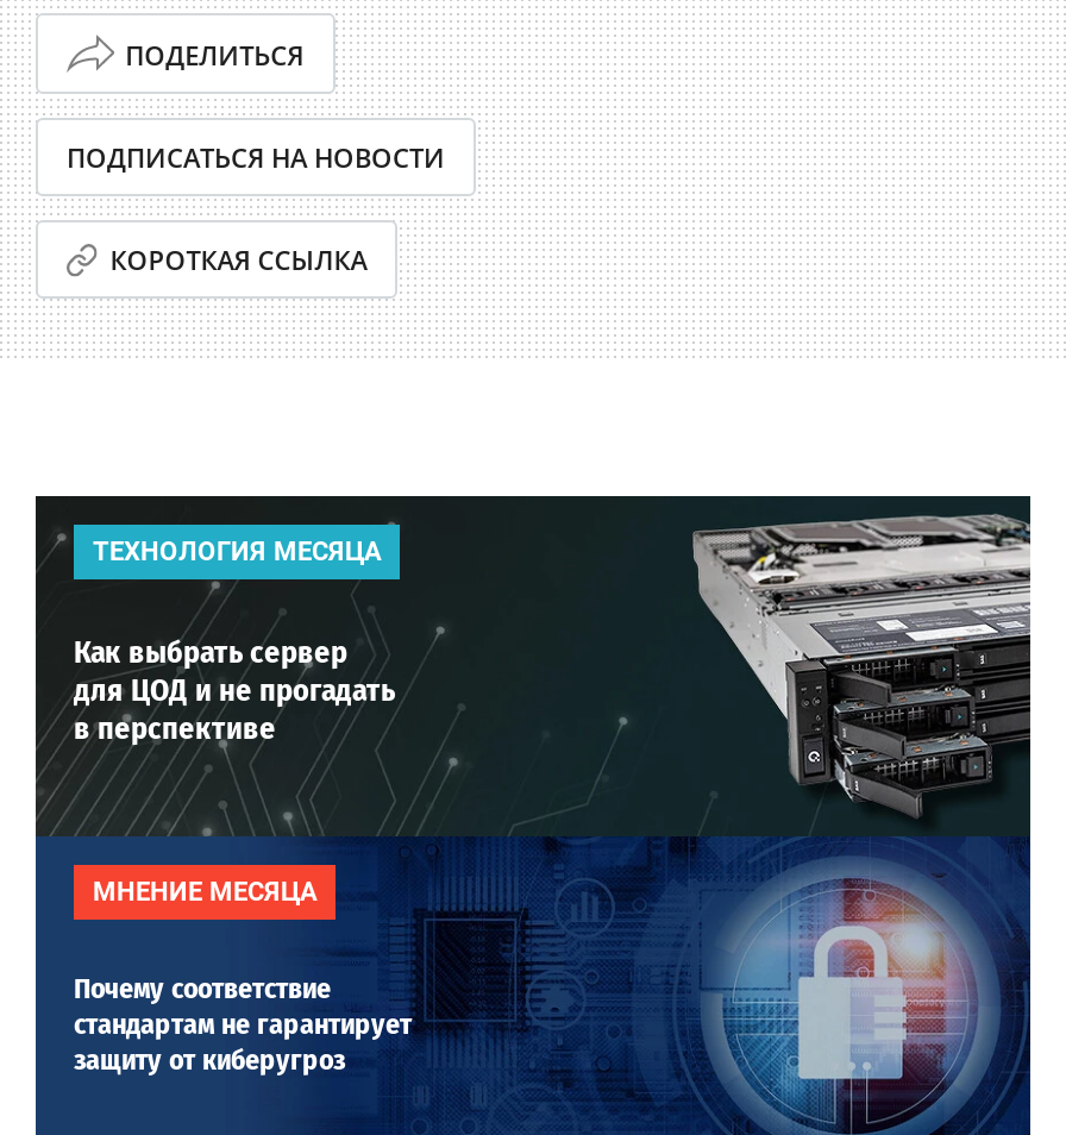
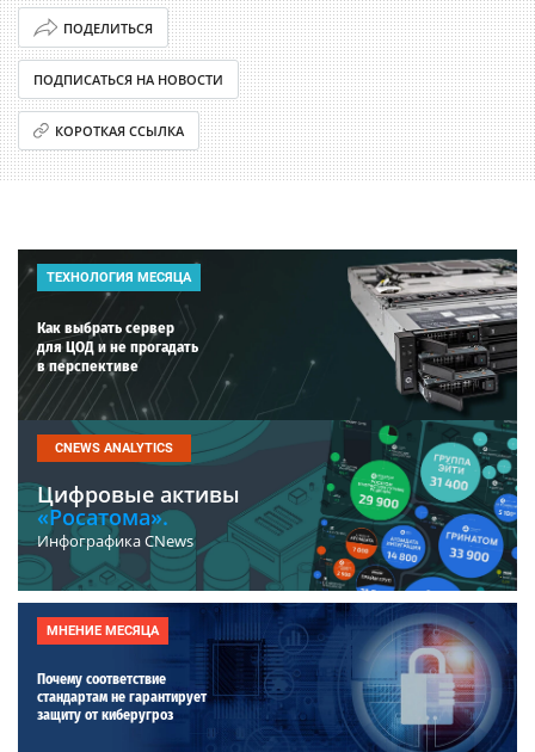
none -> [18,420,518,604] [image] | CNEWS ANALYTICS | Цифровые активы | «Росатома». | Инфографика CNews

